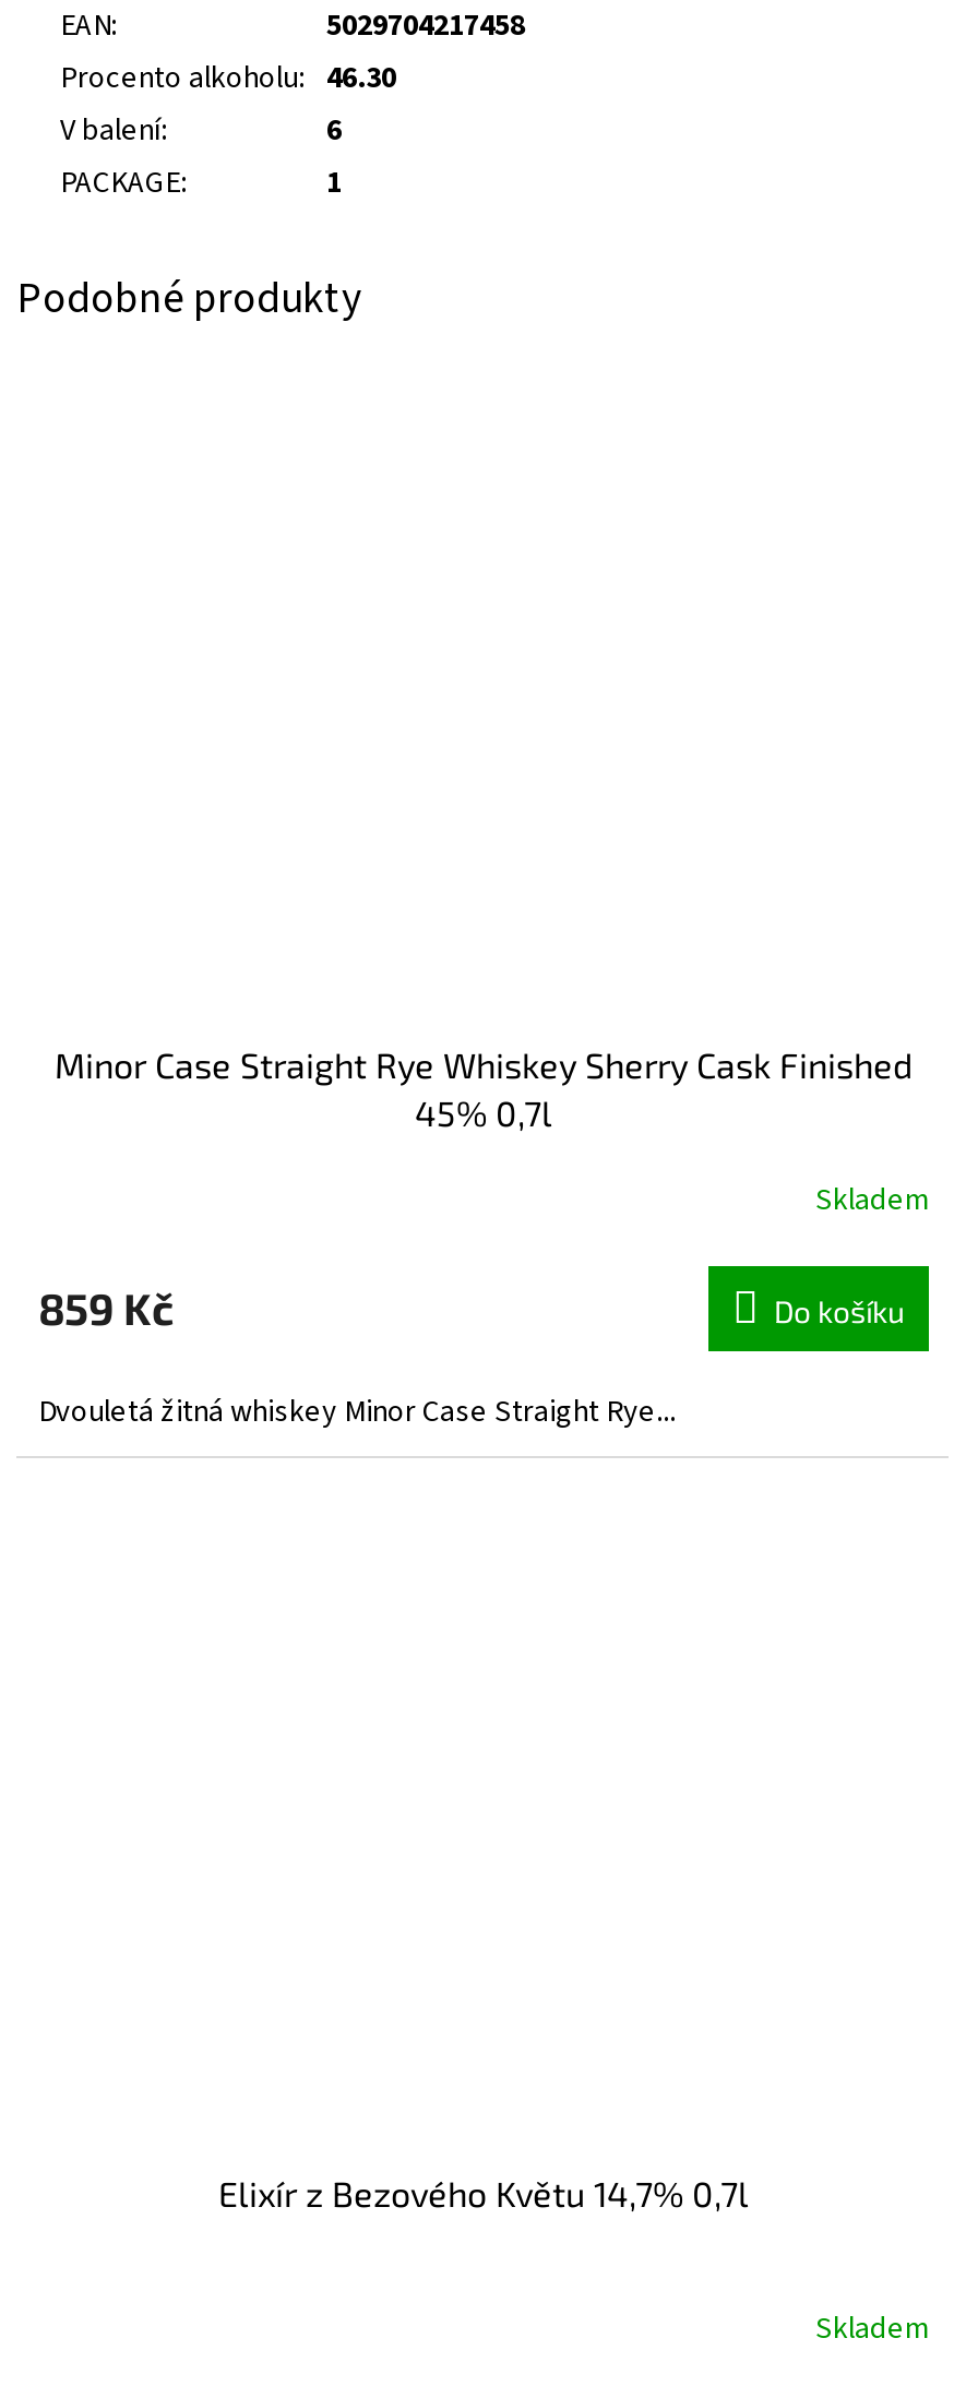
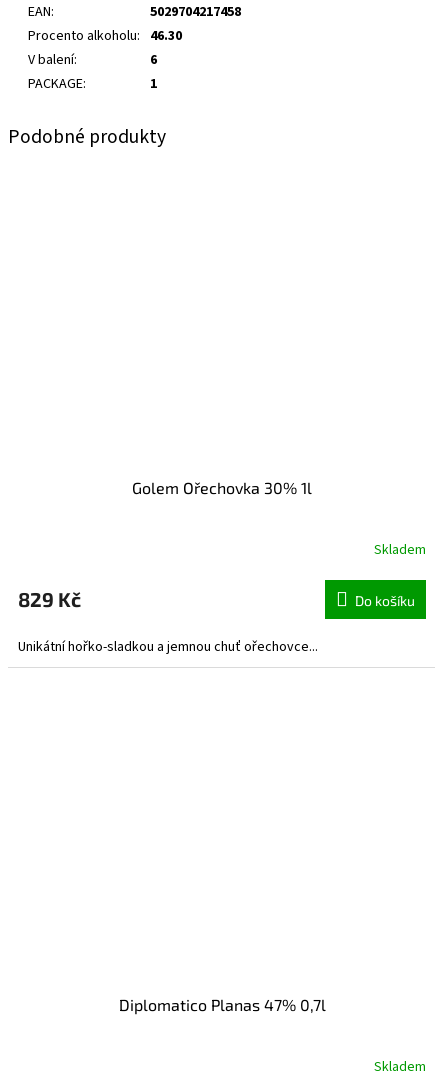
[55,1043,913,1133] Minor Case Straight Rye Whiskey Sherry Cask Finished | 45% 0,7l -> [132,478,312,497] Golem Ořechovka 30% 1l
[38,1281,174,1334] 859 Kč -> [18,587,81,611] 829 Kč
[38,1390,676,1434] Dvouletá žitná whiskey Minor Case Straight Rye... -> [18,637,318,657] Unikátní hořko-sladkou a jemnou chuť ořechovce...
[218,2171,749,2213] Elixír z Bezového Květu 14,7% 0,7l -> [118,995,325,1014] Diplomatico Planas 47% 0,7l

